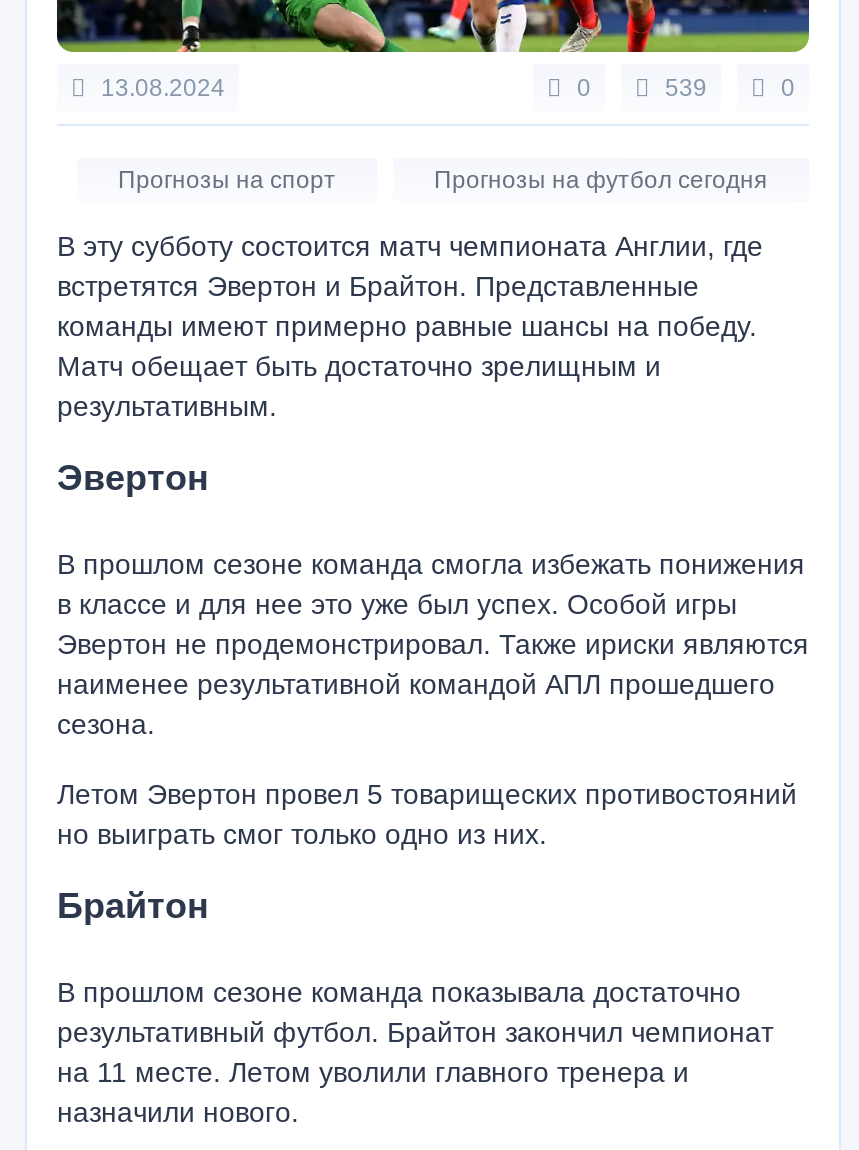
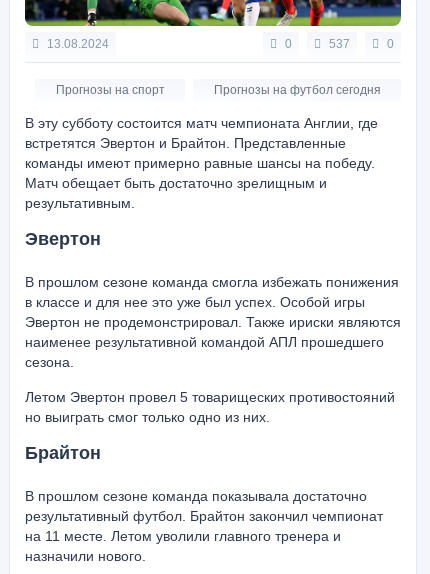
[665,74,707,102] 539 -> [329,37,350,51] 537

